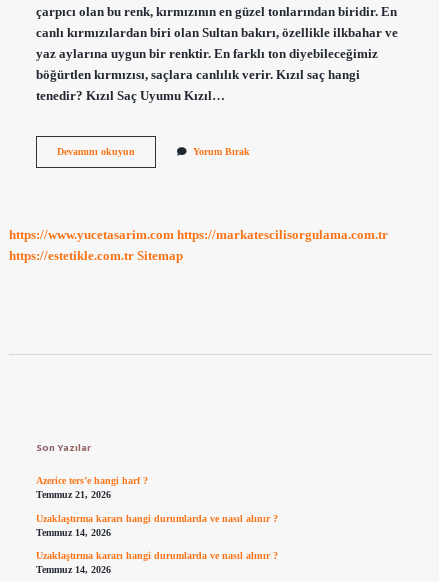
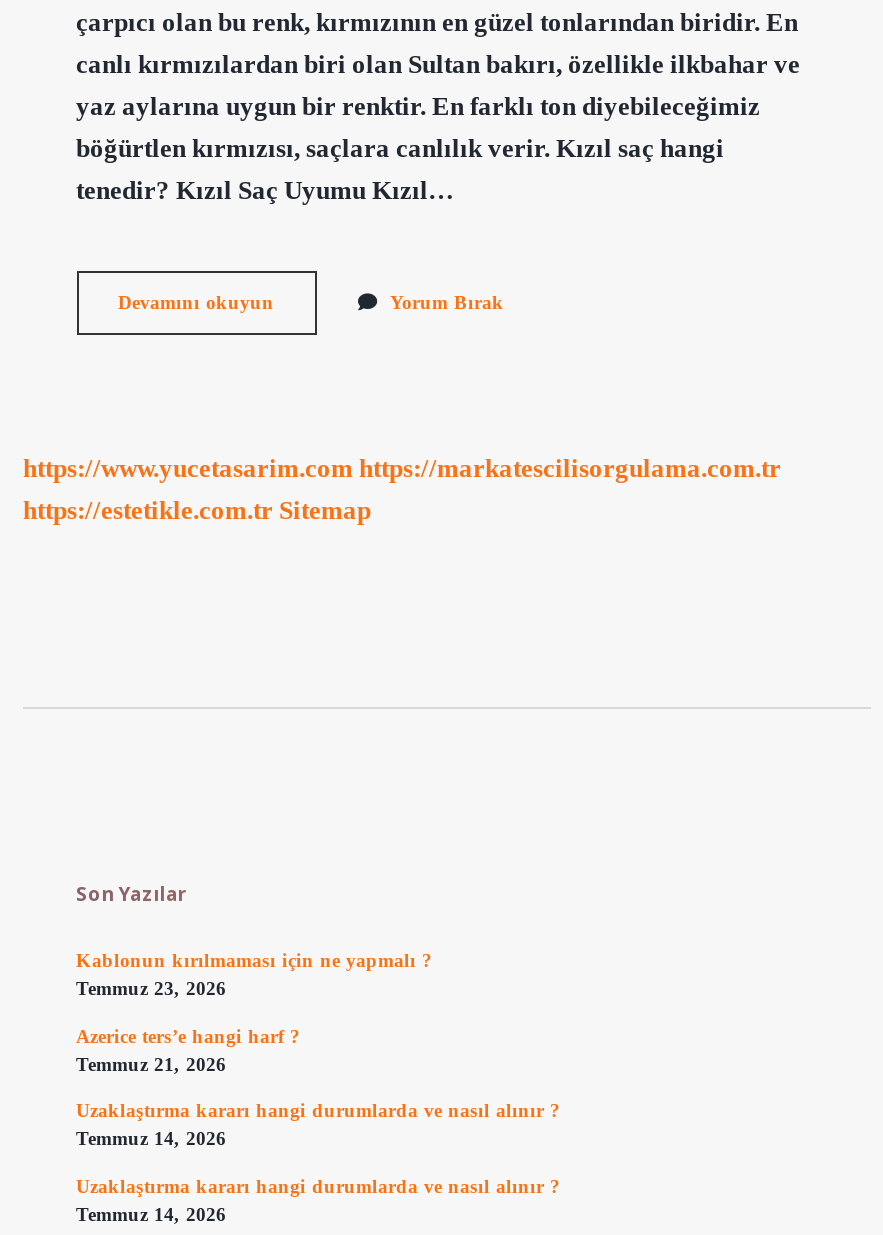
none -> [76,950,432,1000] Kablonun kırılmaması için ne yapmalı ? | Temmuz 23, 2026

